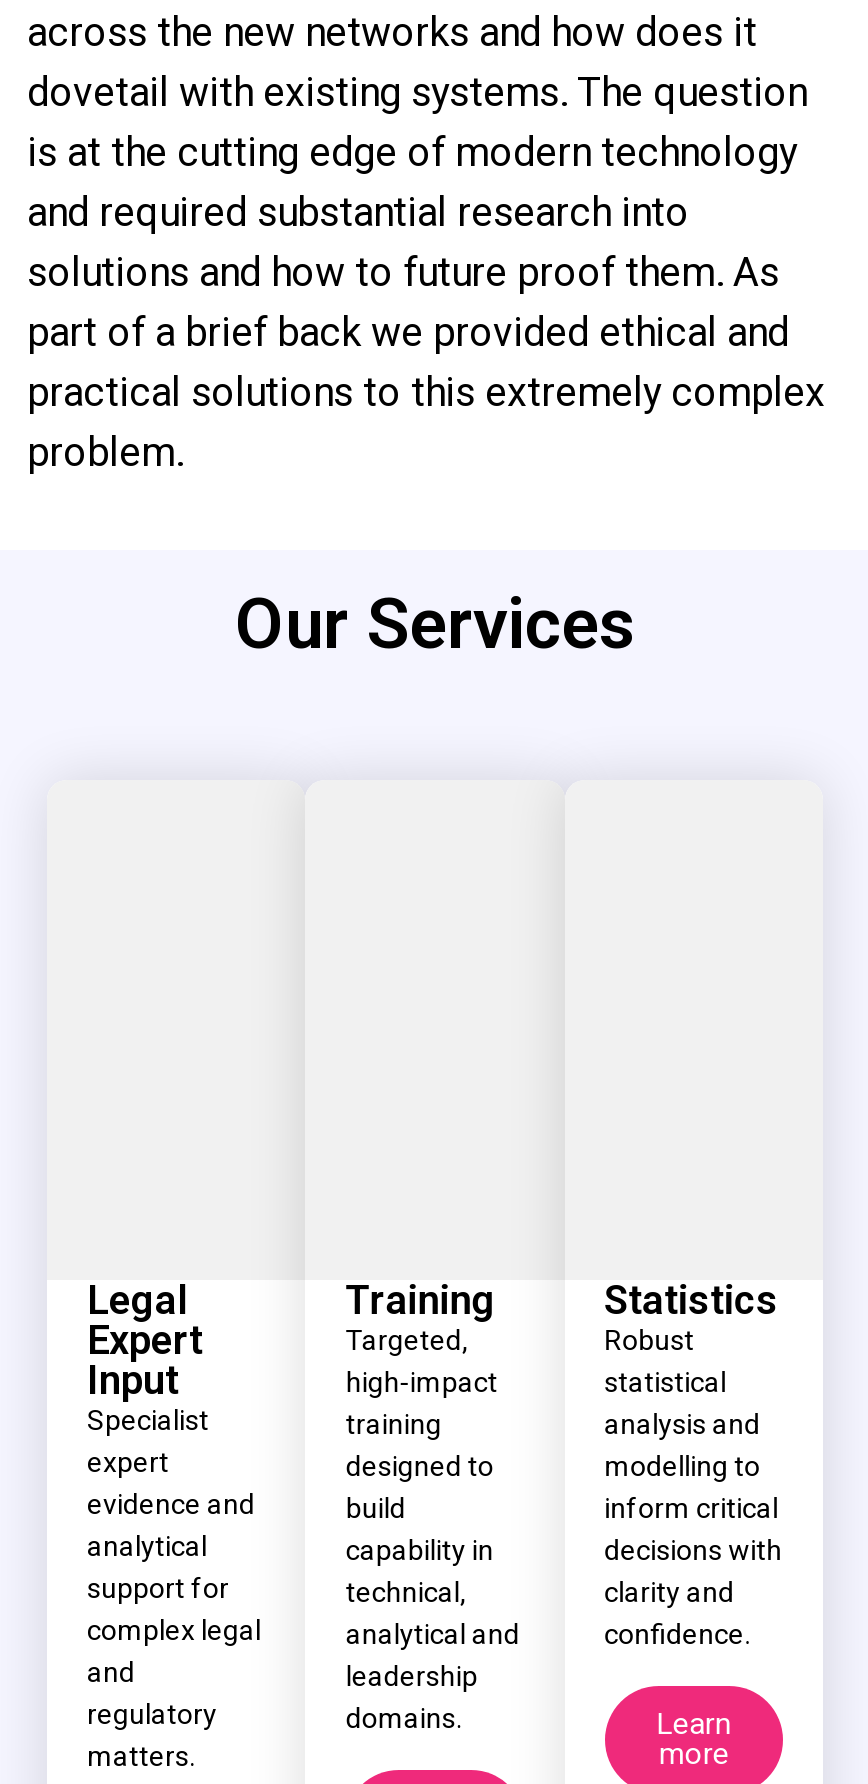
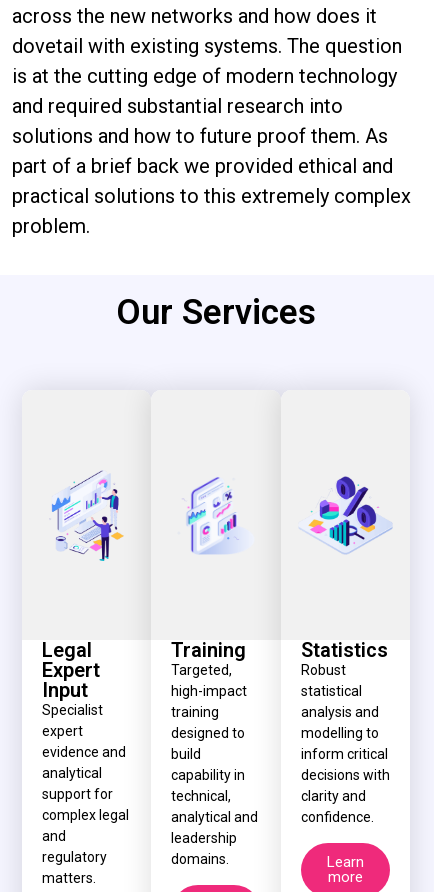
none -> [51,470,124,562] [image]
none -> [186,476,238,555] [image]
none -> [308,475,392,554] [image]

